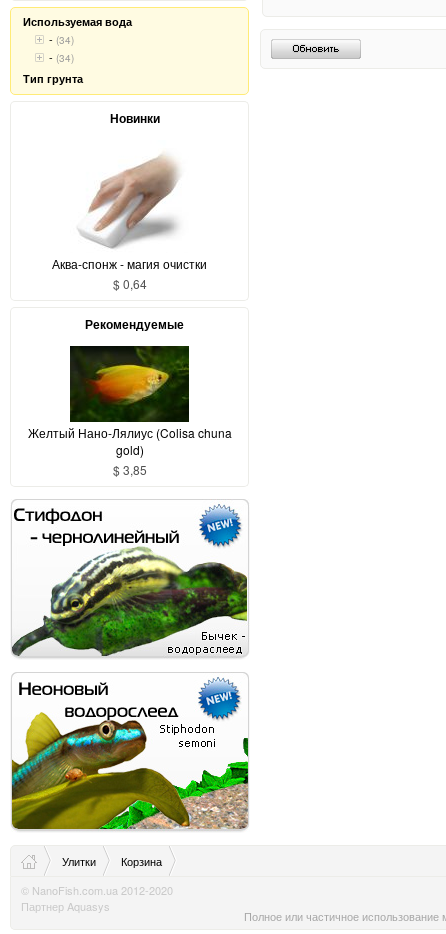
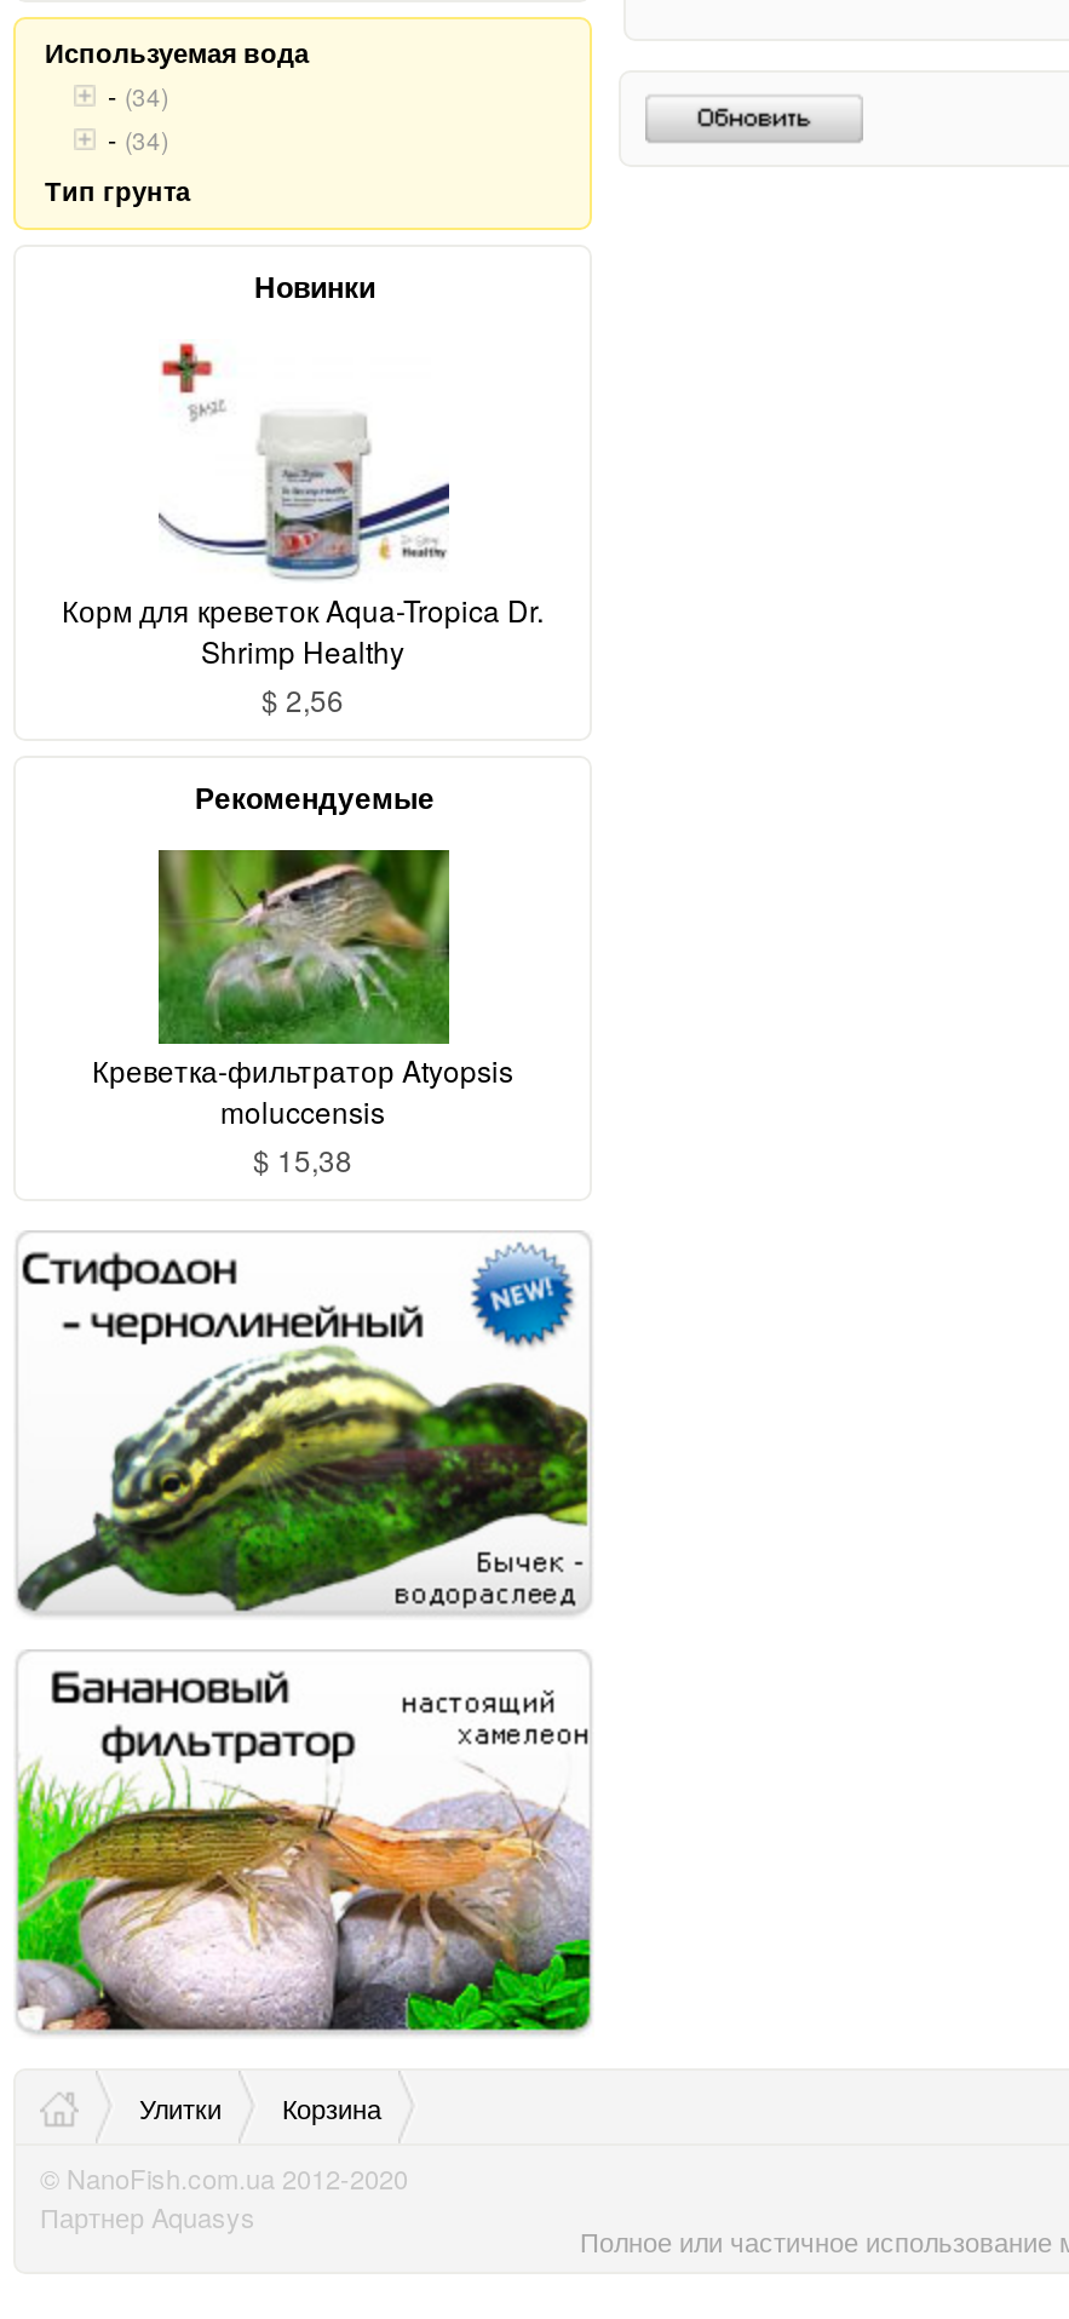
[52,142,207,291] [image] | Аква-спонж - магия очистки | $ 0,64 -> [62,341,544,718] [image] | Корм для креветок Aqua-Tropica Dr. | Shrimp Healthy | $ 2,56
[27,345,231,478] [image] | Желтый Нано-Лялиус (Colisa chuna | gold) | $ 3,85 -> [92,848,513,1179] [image] | Креветка-фильтратор Atyopsis | moluccensis | $ 15,38
[11,677,249,830] [image] -> [16,1664,592,2032] [image]

